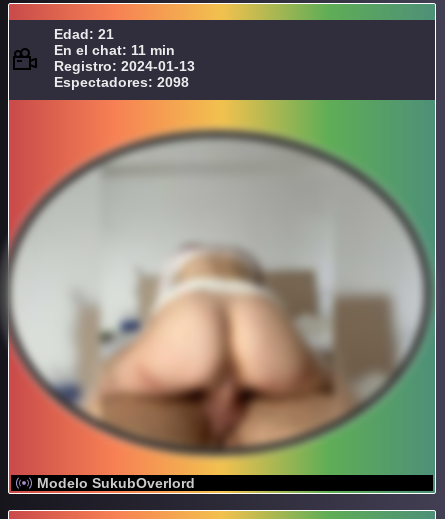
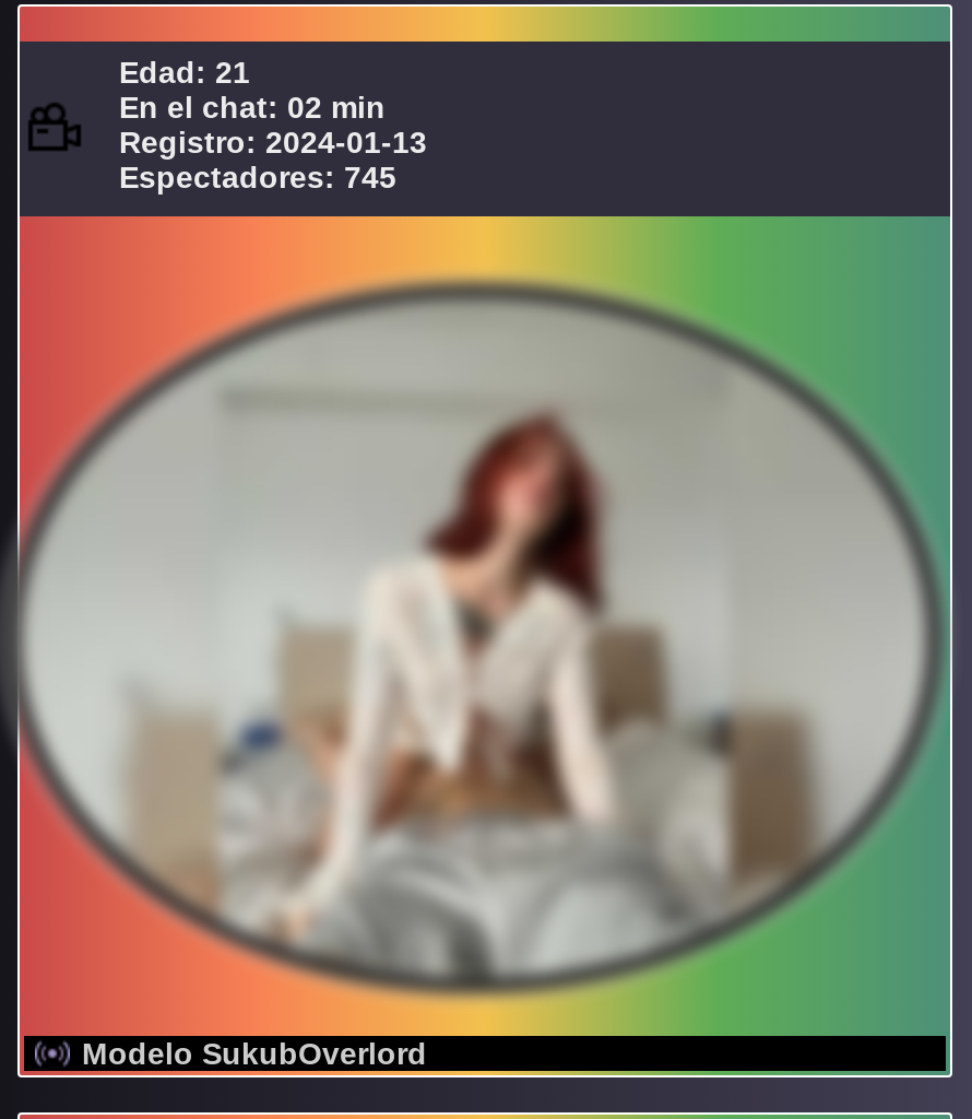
[54,42,175,58] En el chat: 11 min -> [119,89,386,123] En el chat: 02 min
[54,74,189,90] Espectadores: 2098 -> [119,158,396,193] Espectadores: 745
[52,184,401,450] [image] -> [111,399,876,980] [image]

